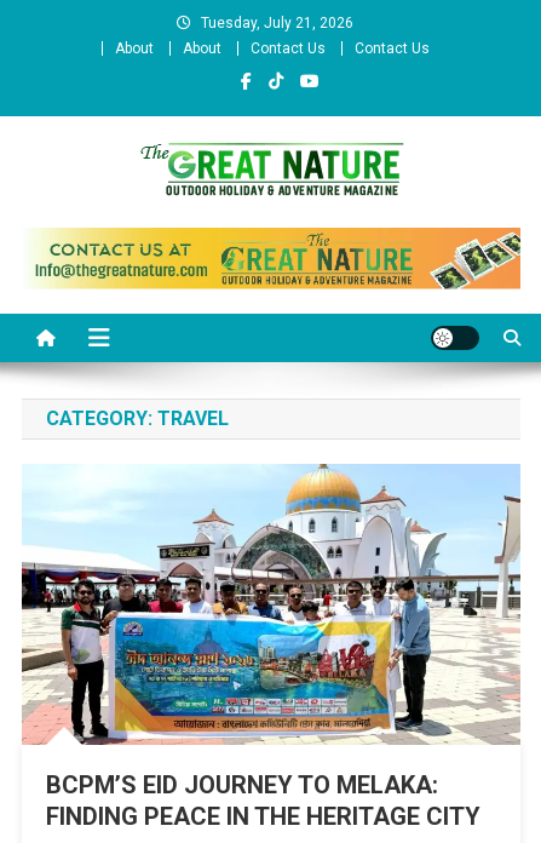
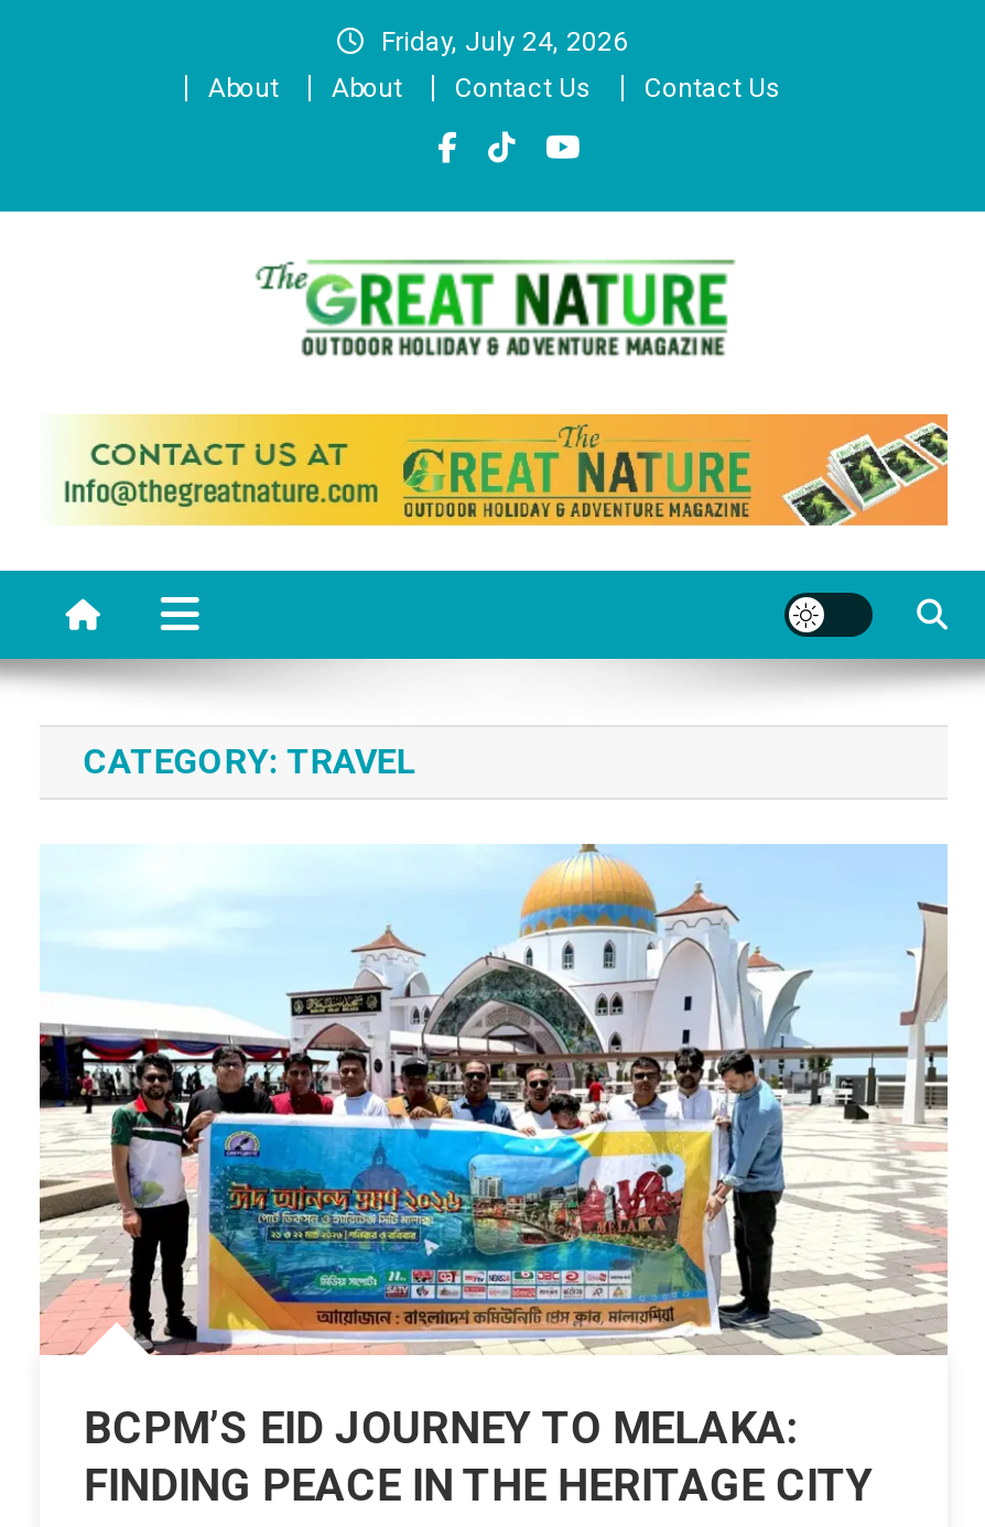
[201,15,353,31] Tuesday, July 21, 2026 -> [381,26,628,57] Friday, July 24, 2026

